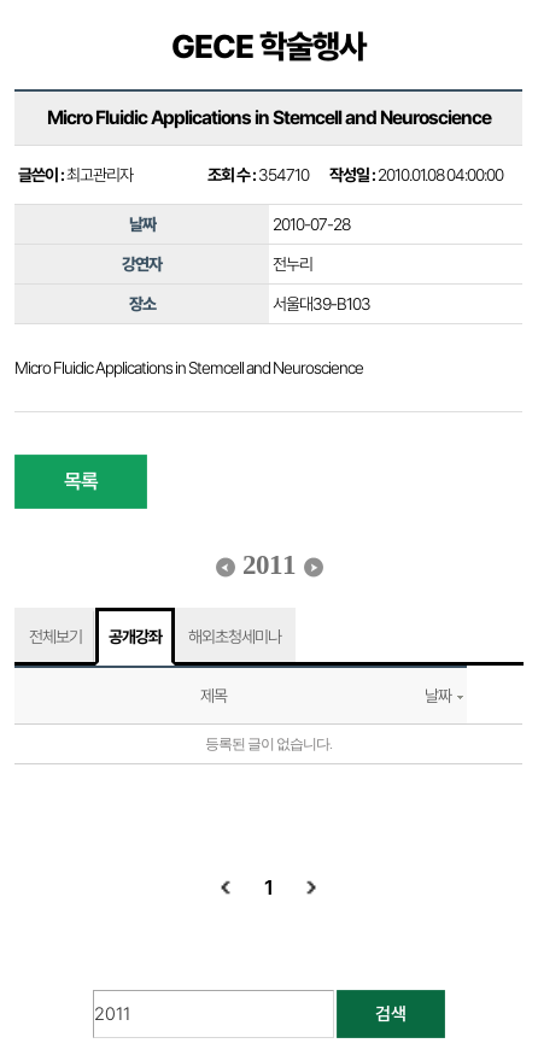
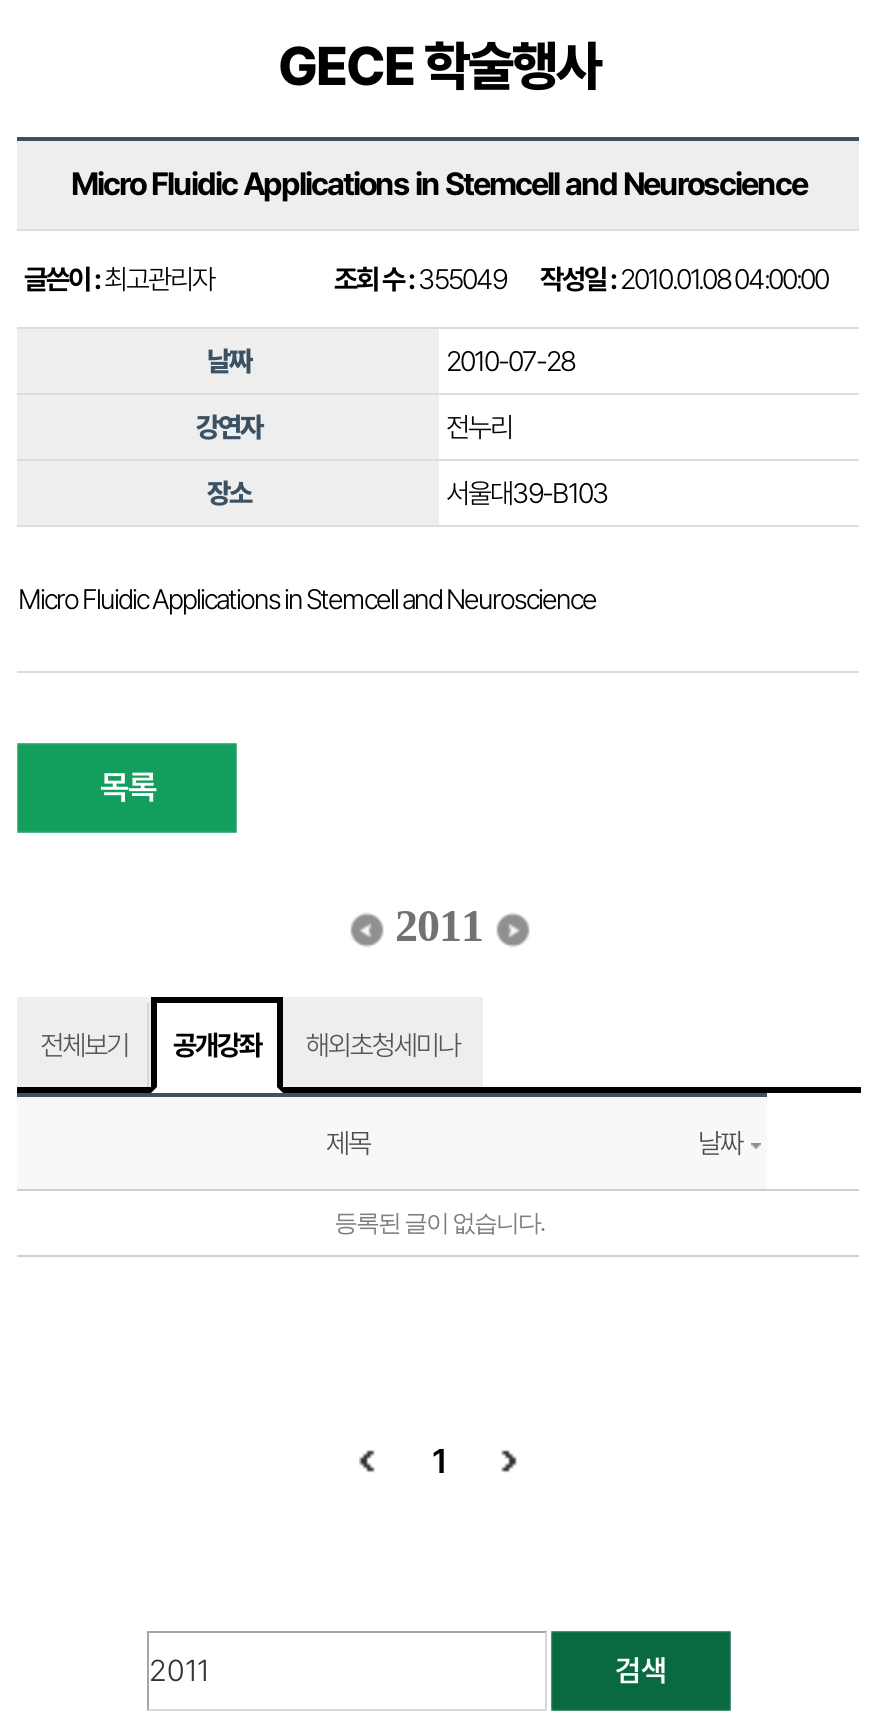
[208,165,504,184] 조회 수 : 354710 작성일 : 2010.01.08 04:00:00 -> [334,263,828,295] 조회 수 : 355049 작성일 : 2010.01.08 04:00:00

